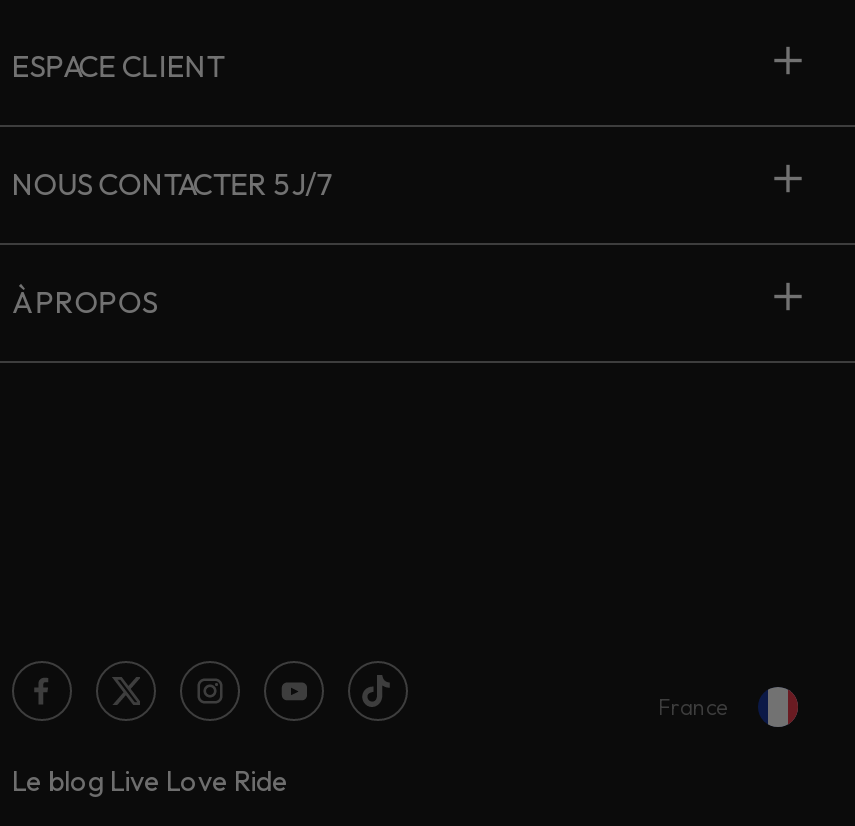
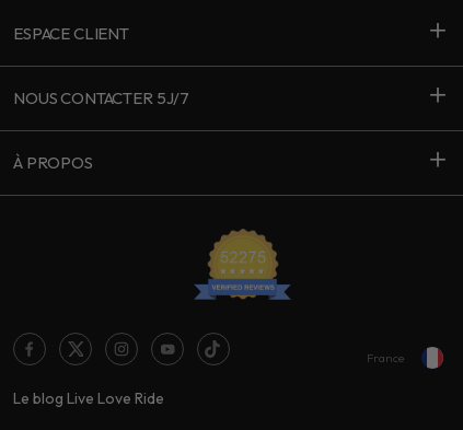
none -> [194,228,291,301] [image]

